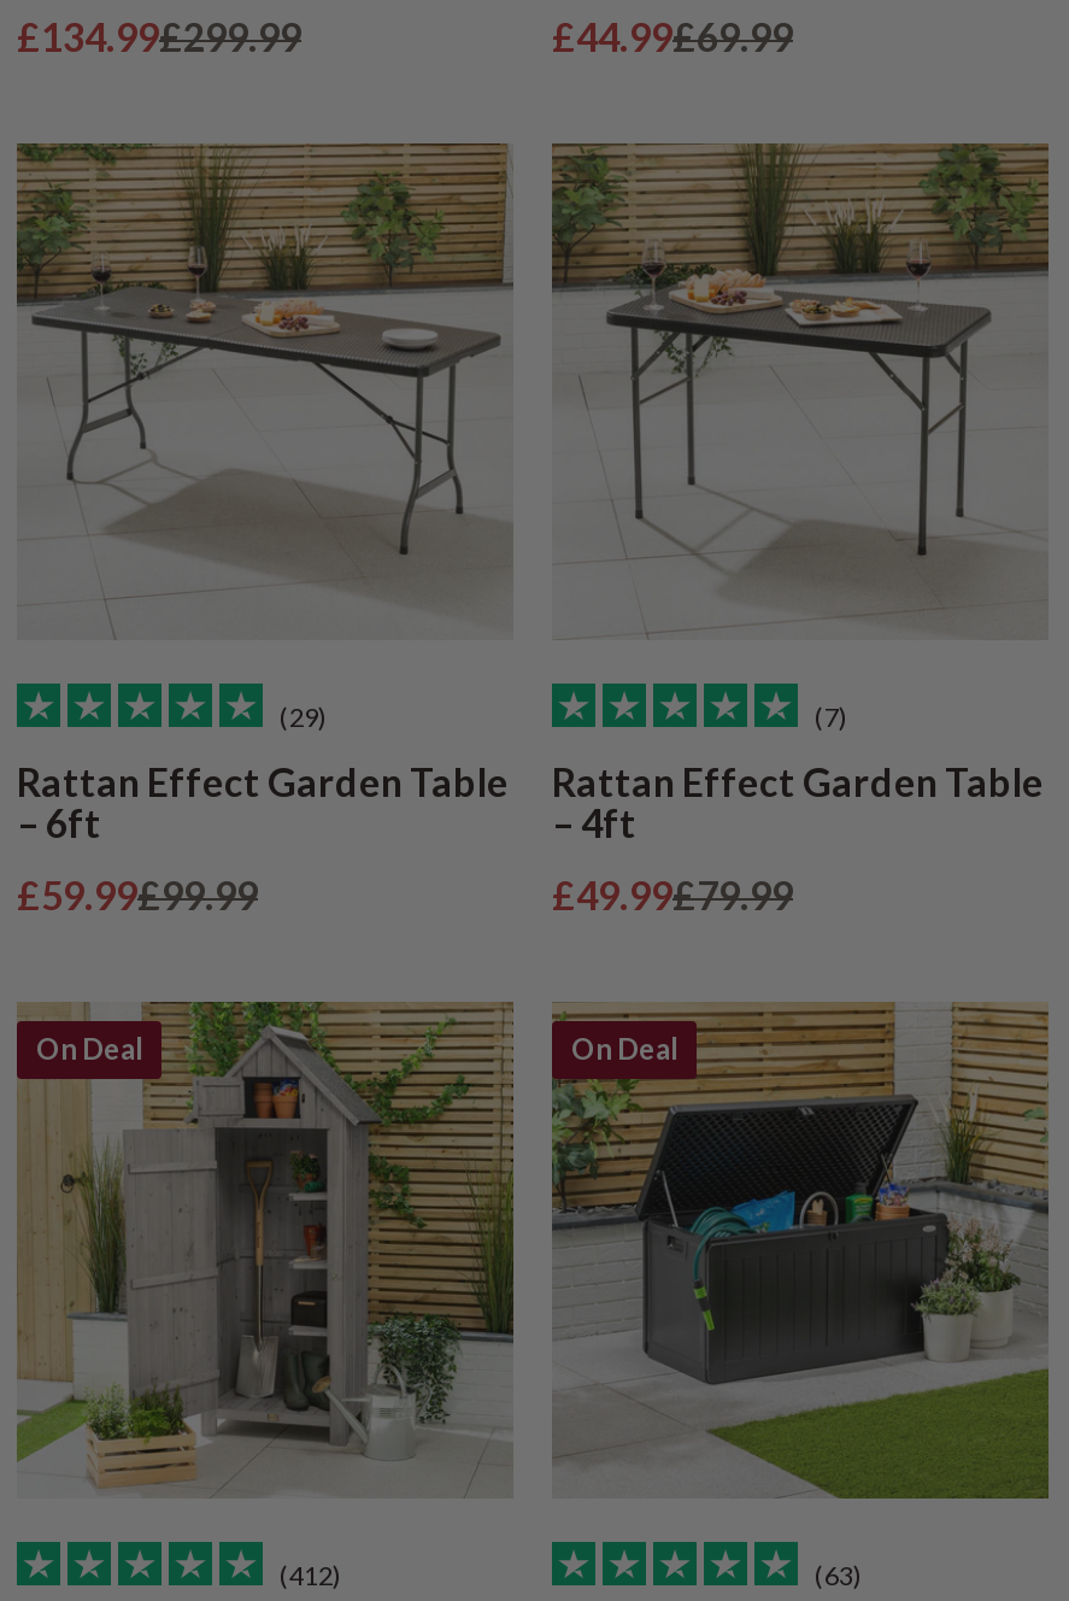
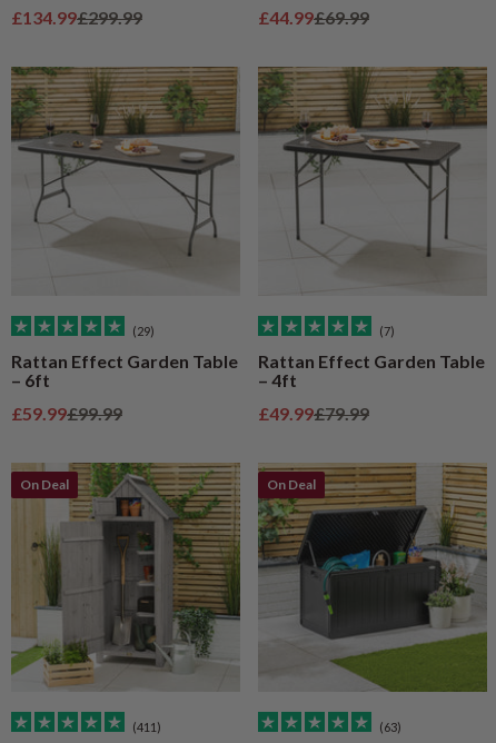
[280,1559,342,1590] (412) -> [132,720,161,734] (411)

